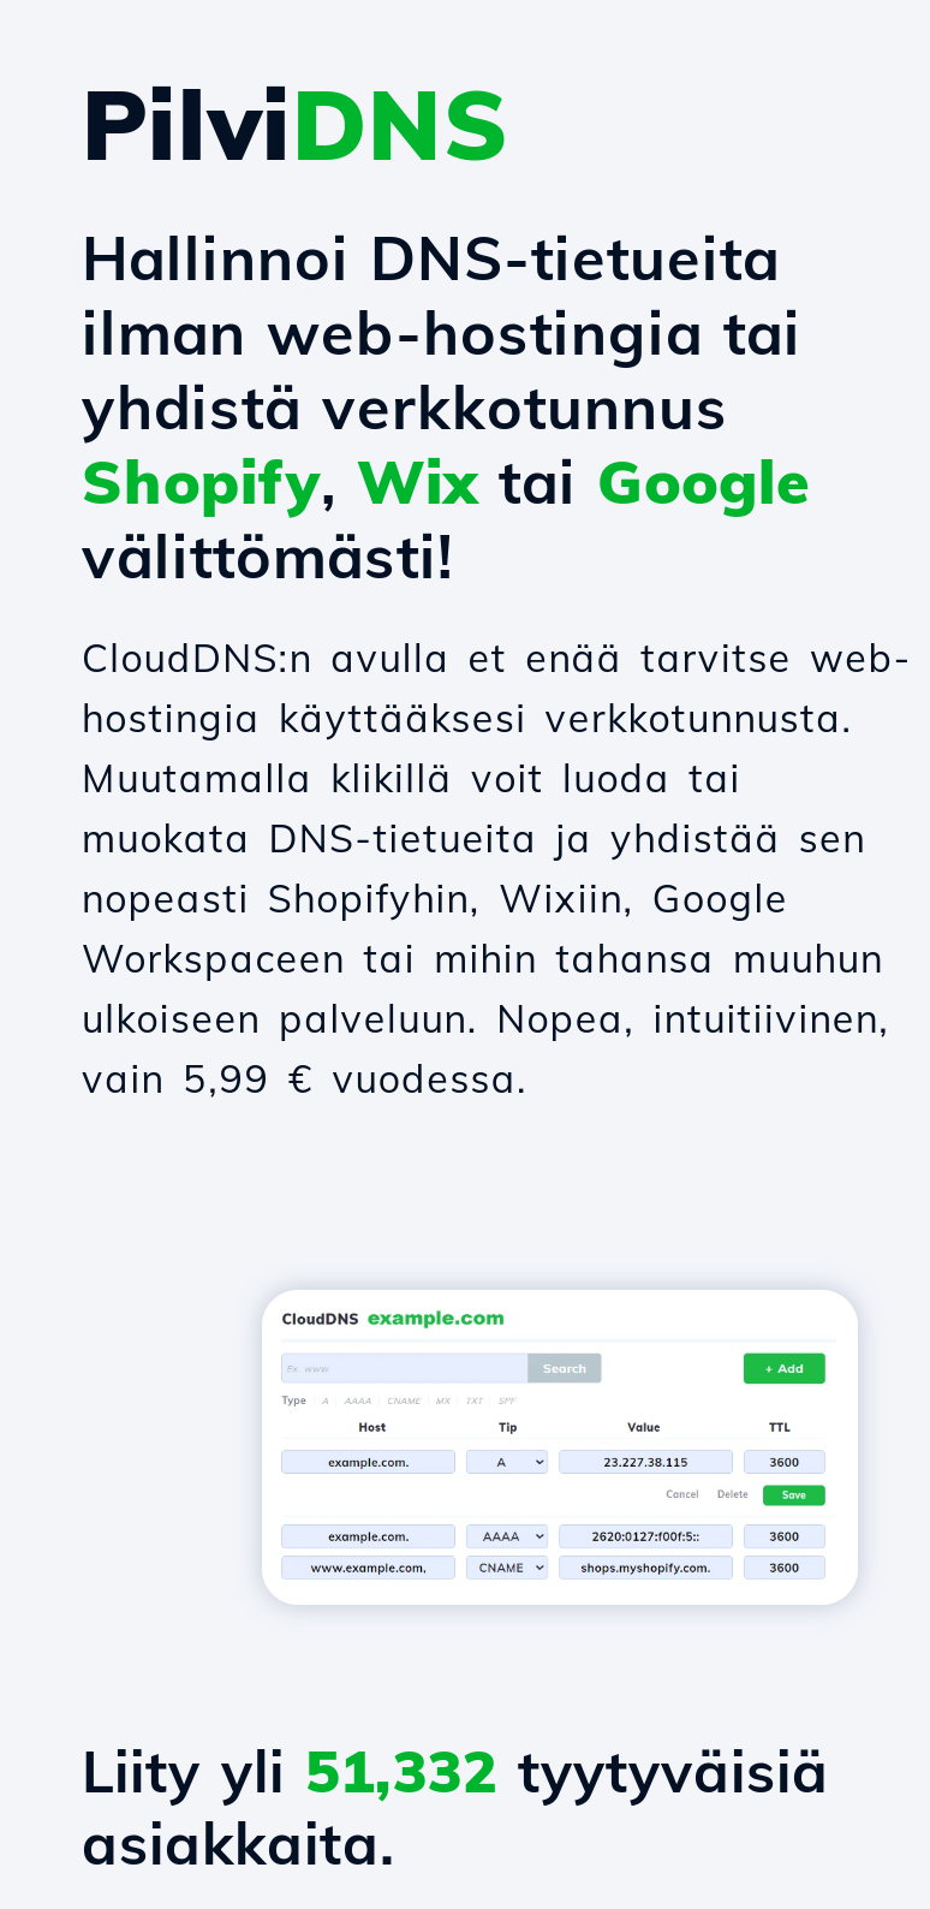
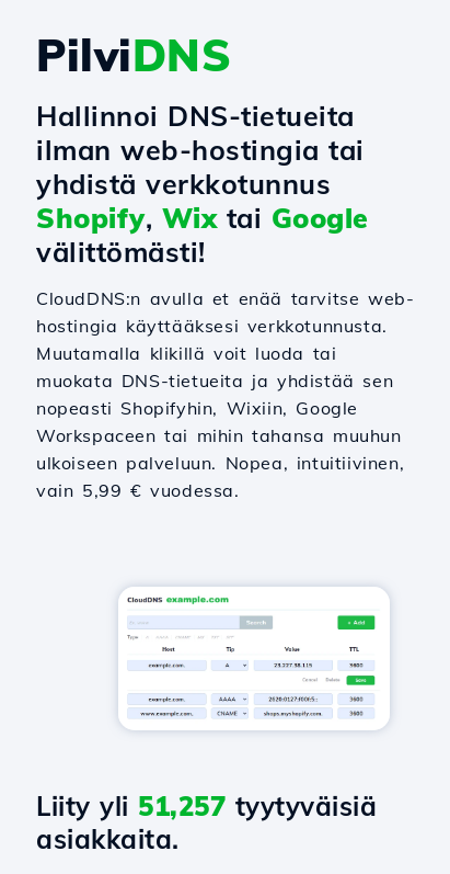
[82,1735,829,1807] Liity yli 51,332 tyytyväisiä -> [36,790,377,823] Liity yli 51,257 tyytyväisiä

